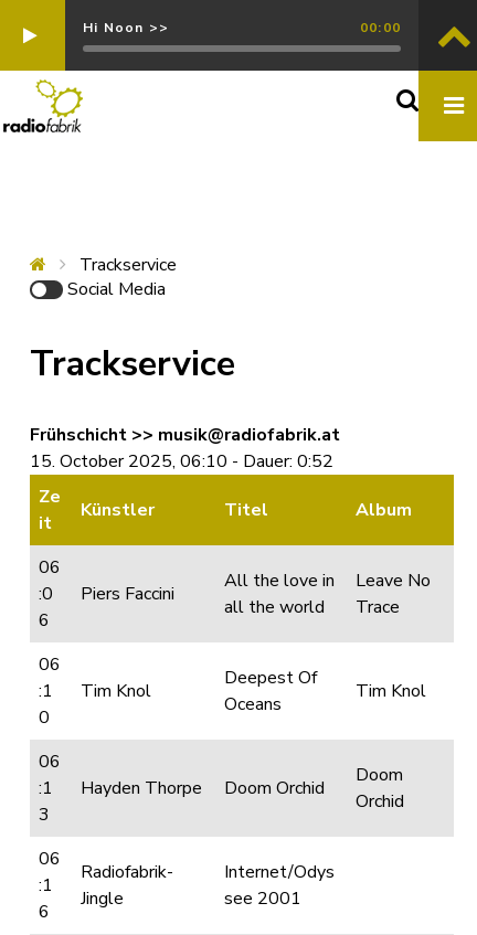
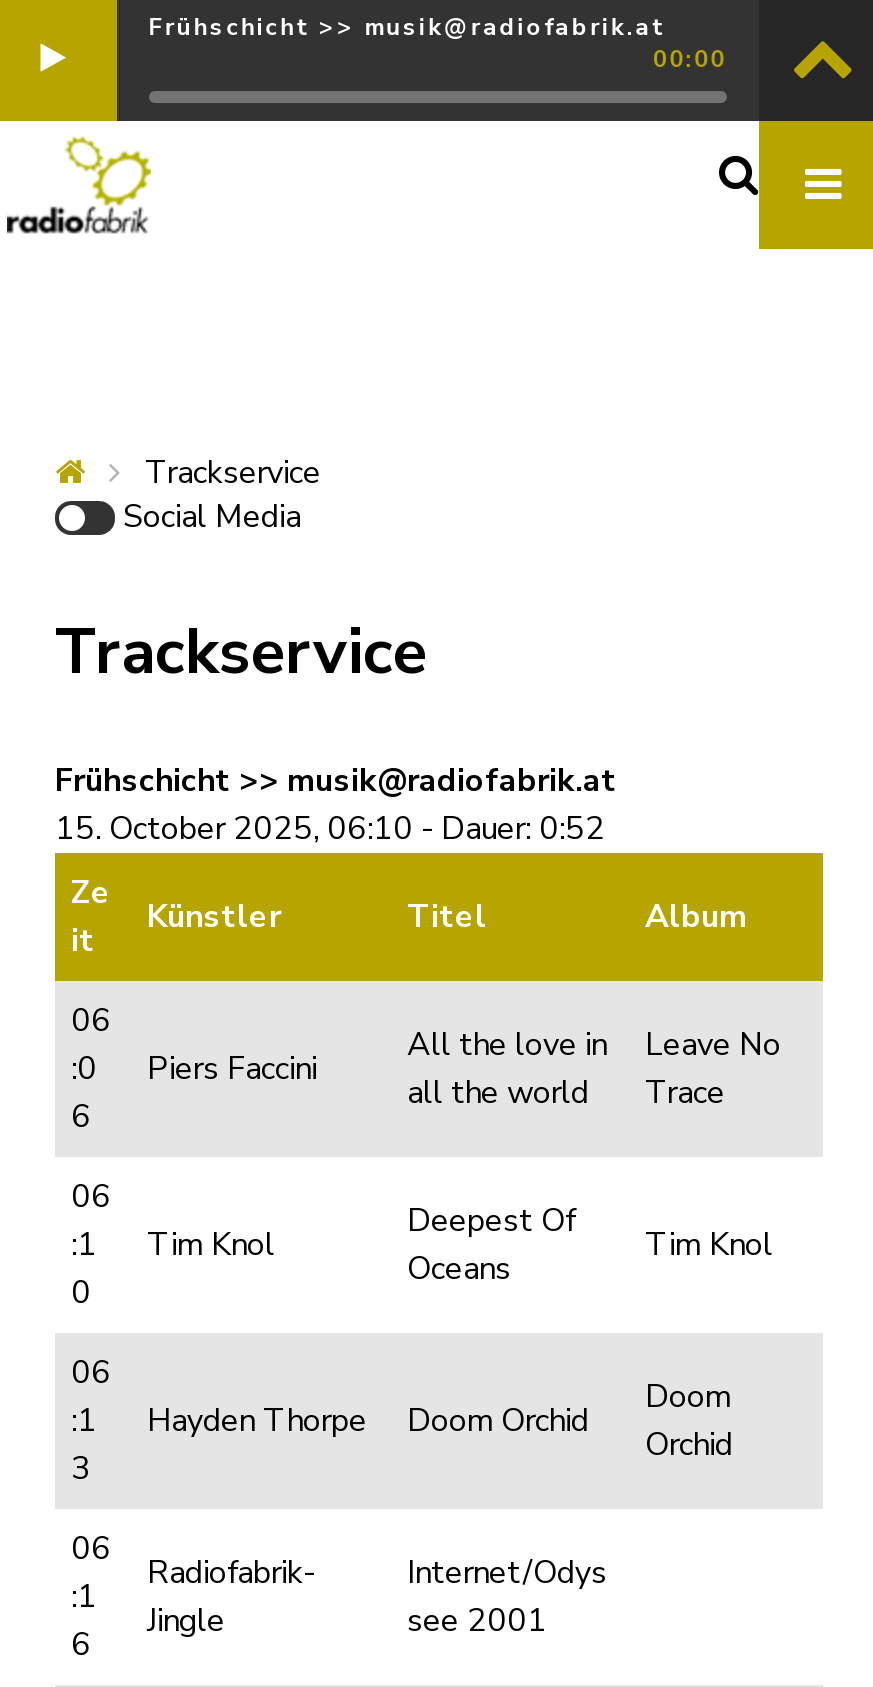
[83,19,169,36] Hi Noon >> -> [148,11,666,43] Frühschicht >> musik@radiofabrik.at

